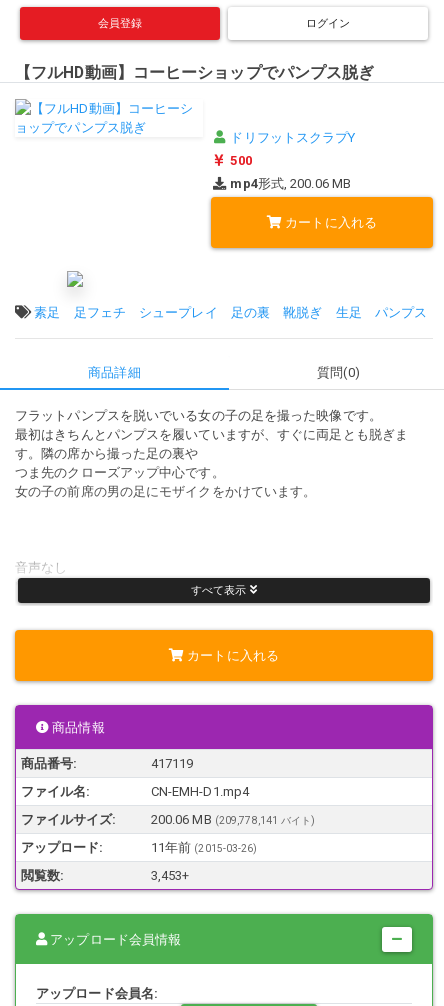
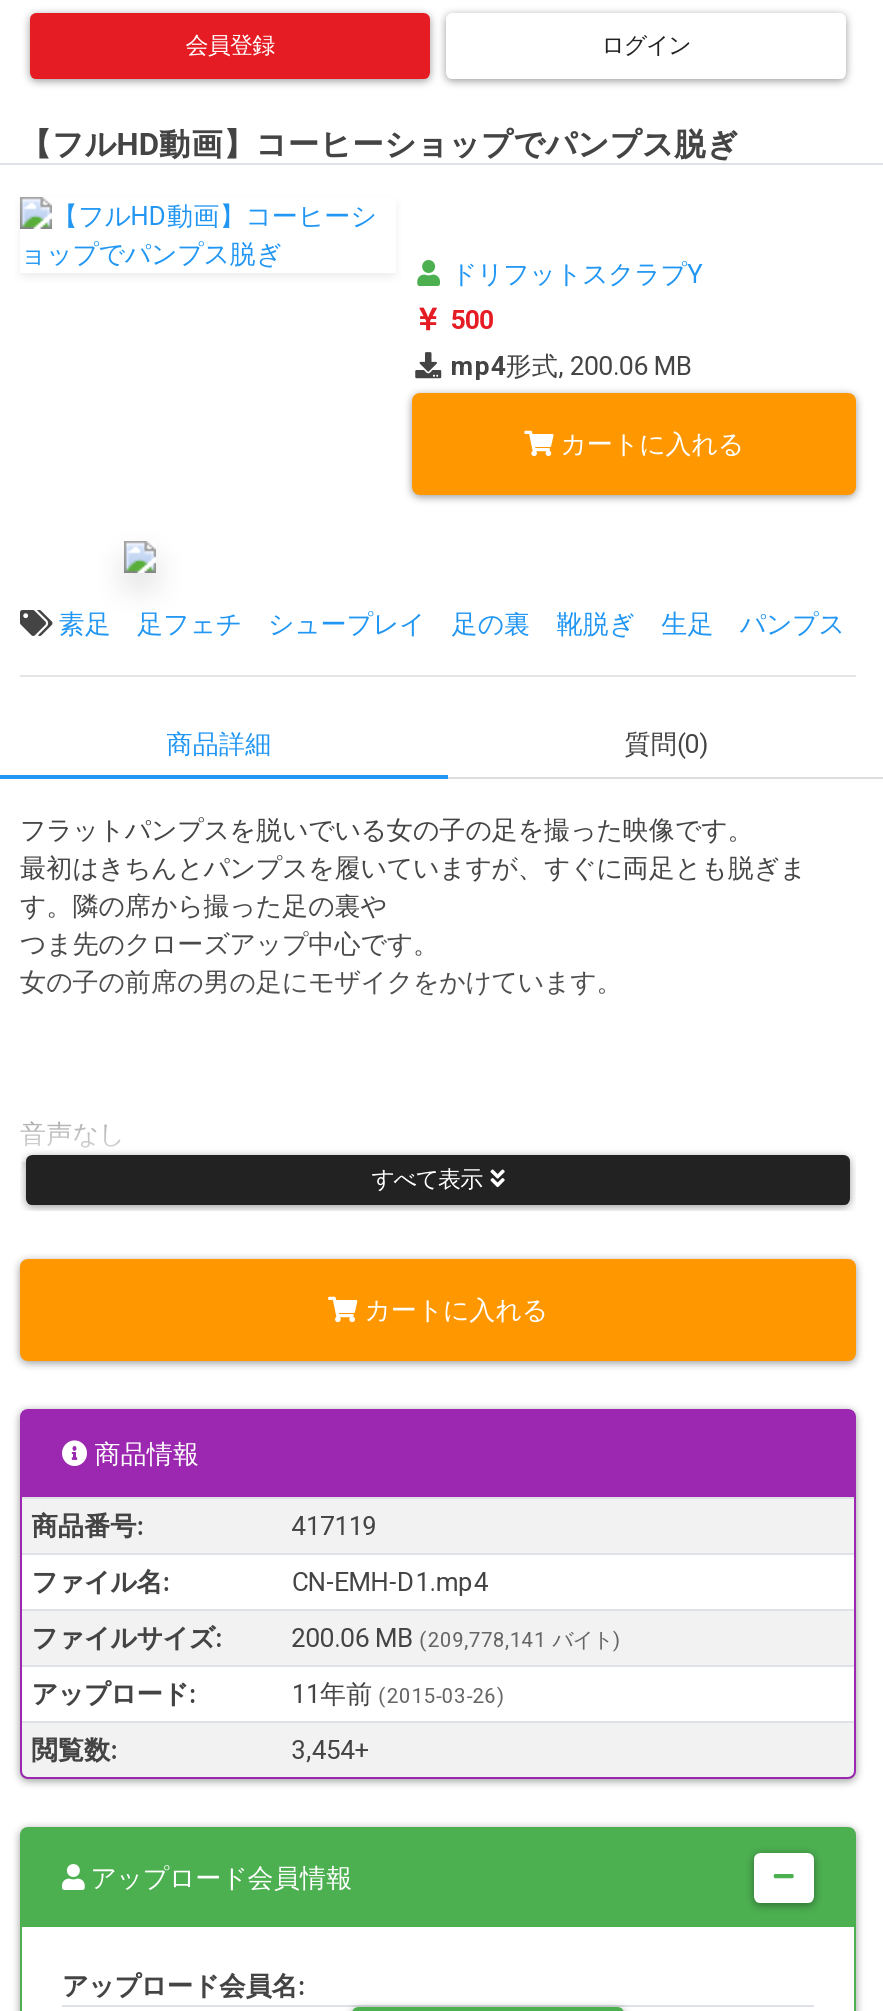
[151,868,189,883] 3,453+ -> [292,1735,369,1765] 3,454+

